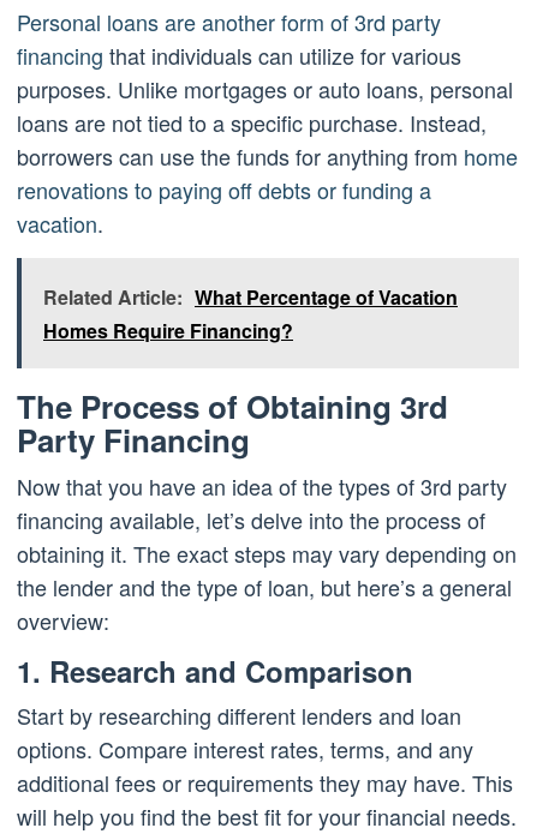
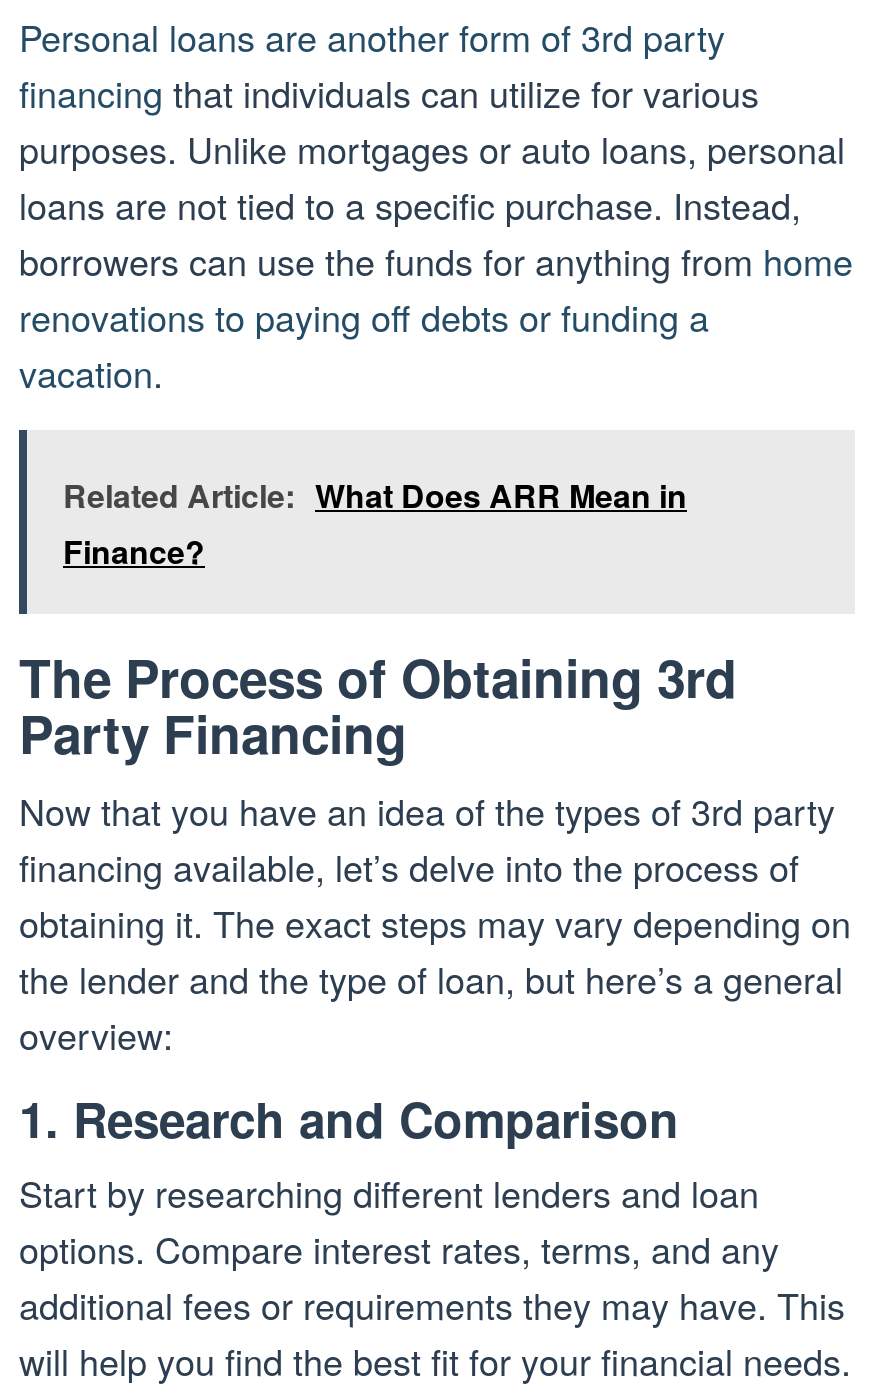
[43,283,458,345] Related Article: What Percentage of Vacation | Homes Require Financing? -> [63,472,687,574] Related Article: What Does ARR Mean in | Finance?

